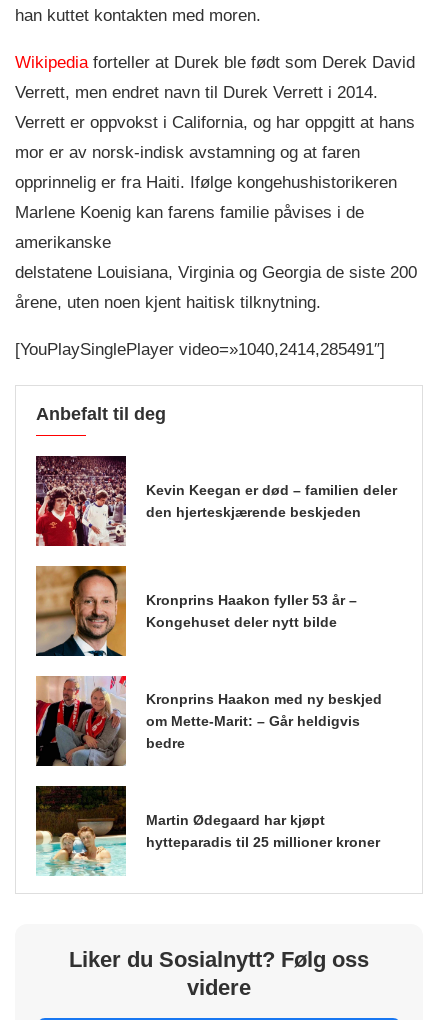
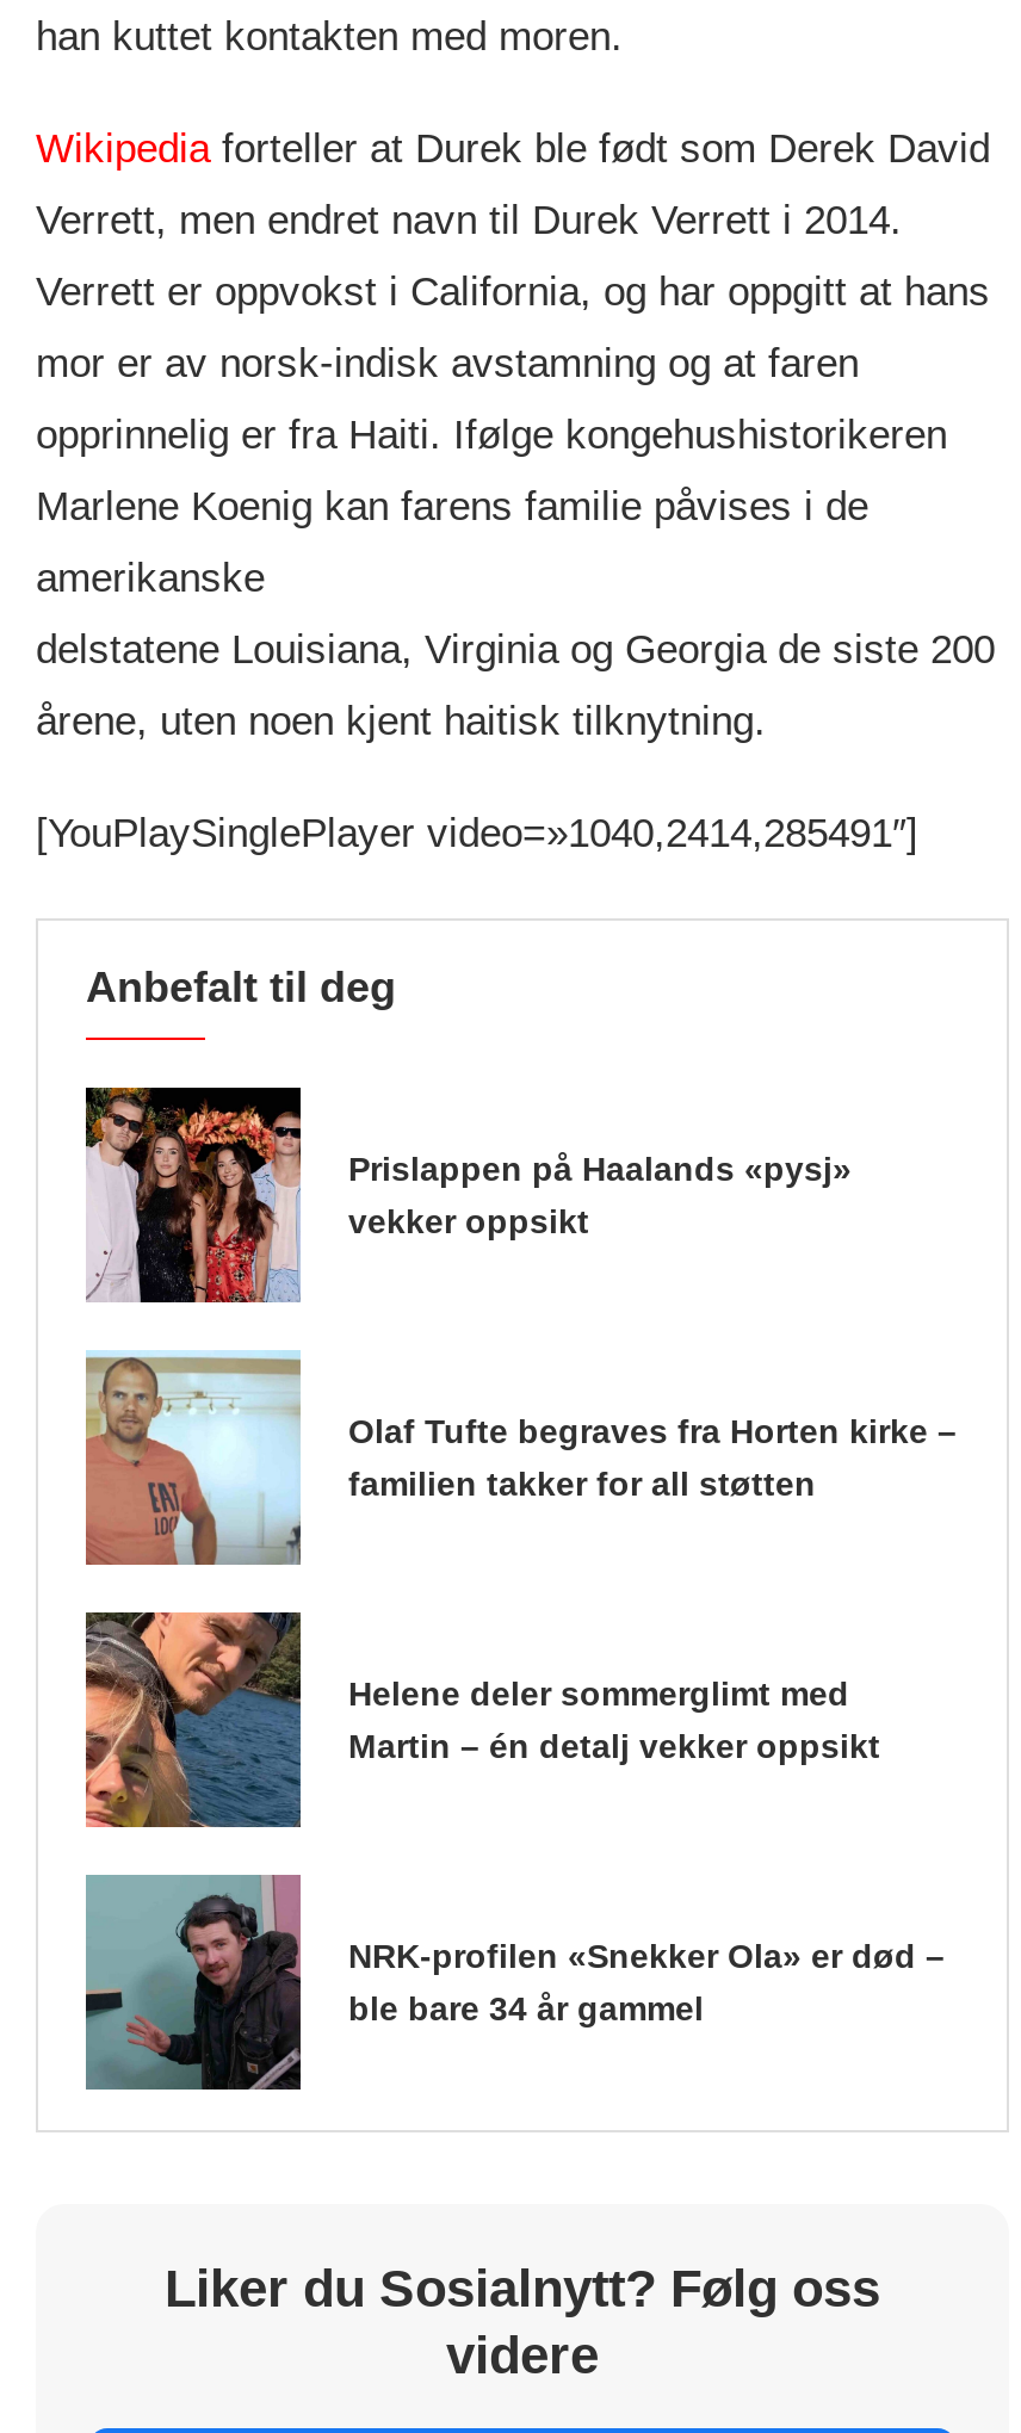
[35,455,397,547] [image] | Kevin Keegan er død – familien deler | den hjerteskjærende beskjeden -> [86,1085,852,1305] [image] | Prislappen på Haalands «pysj» | vekker oppsikt
[36,565,357,657] [image] | Kronprins Haakon fyller 53 år – | Kongehuset deler nytt bilde -> [86,1350,957,1567] [image] | Olaf Tufte begraves fra Horten kirke – | familien takker for all støtten
[35,675,382,767] [image] | Kronprins Haakon med ny beskjed | om Mette-Marit: – Går heldigvis | bedre -> [83,1610,880,1830] [image] | Helene deler sommerglimt med | Martin – én detalj vekker oppsikt
[35,786,380,876] [image] | Martin Ødegaard har kjøpt | hytteparadis til 25 millioner kroner -> [83,1877,945,2092] [image] | NRK-profilen «Snekker Ola» er død – | ble bare 34 år gammel

